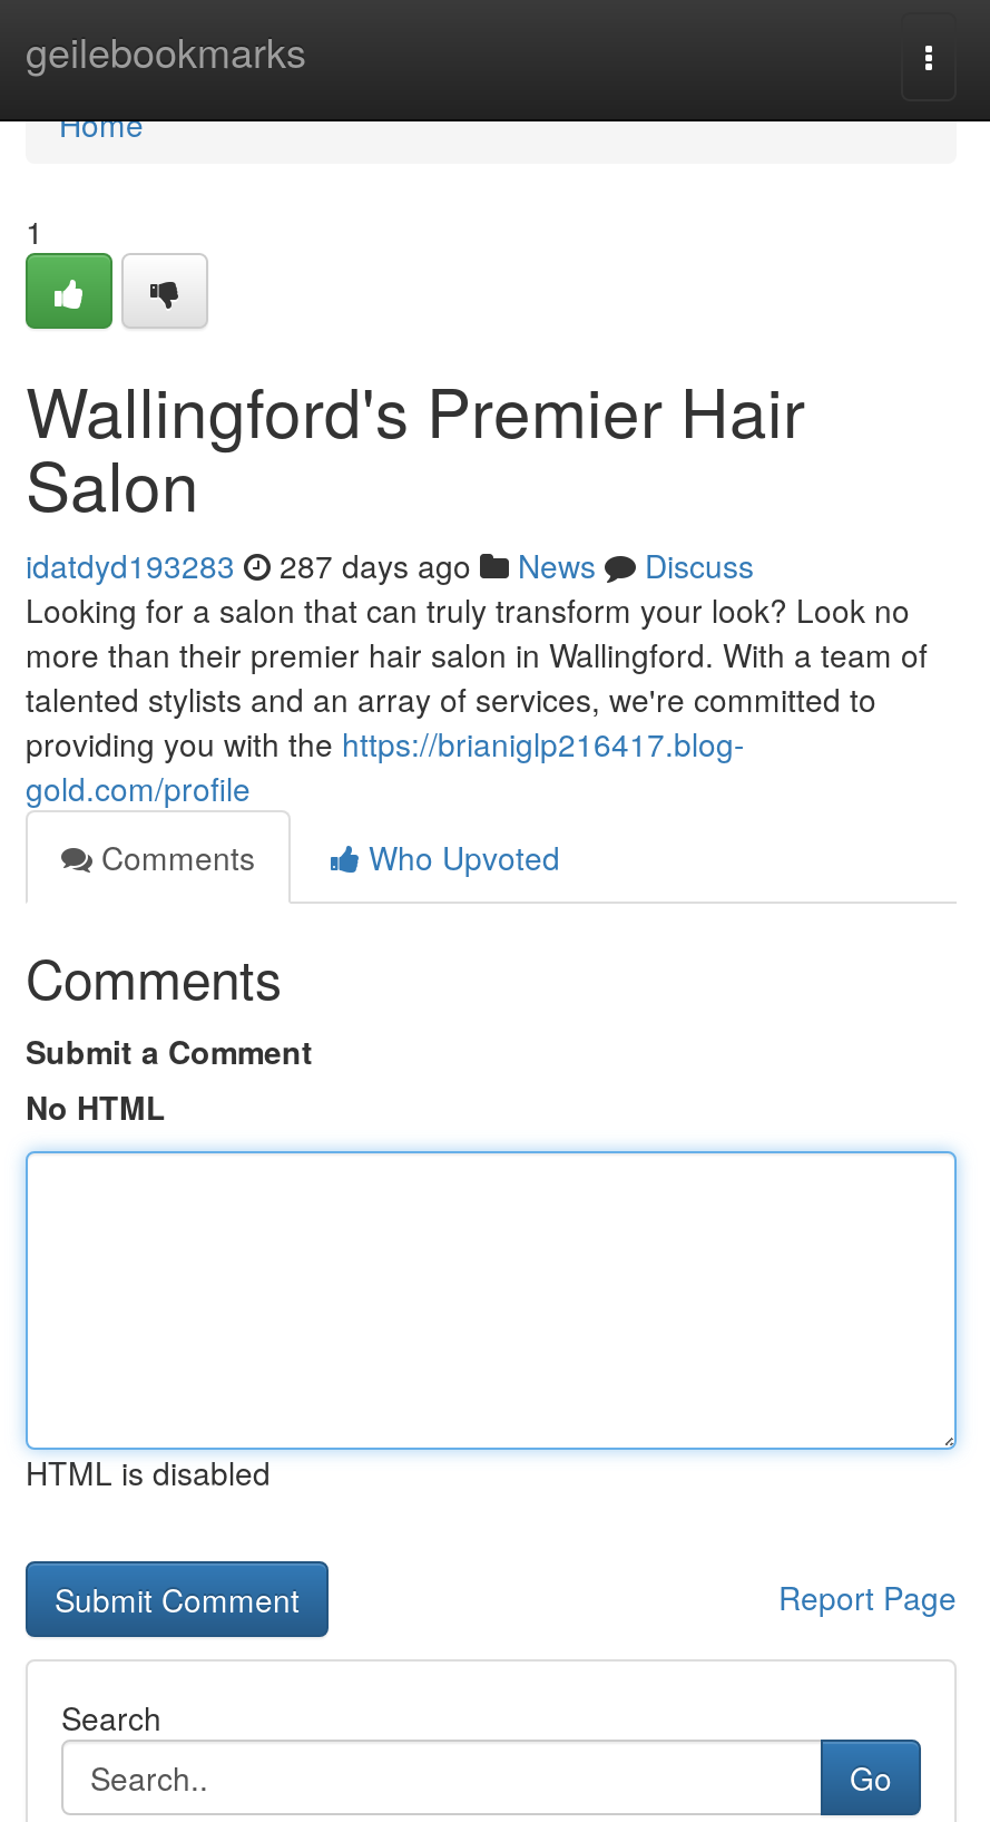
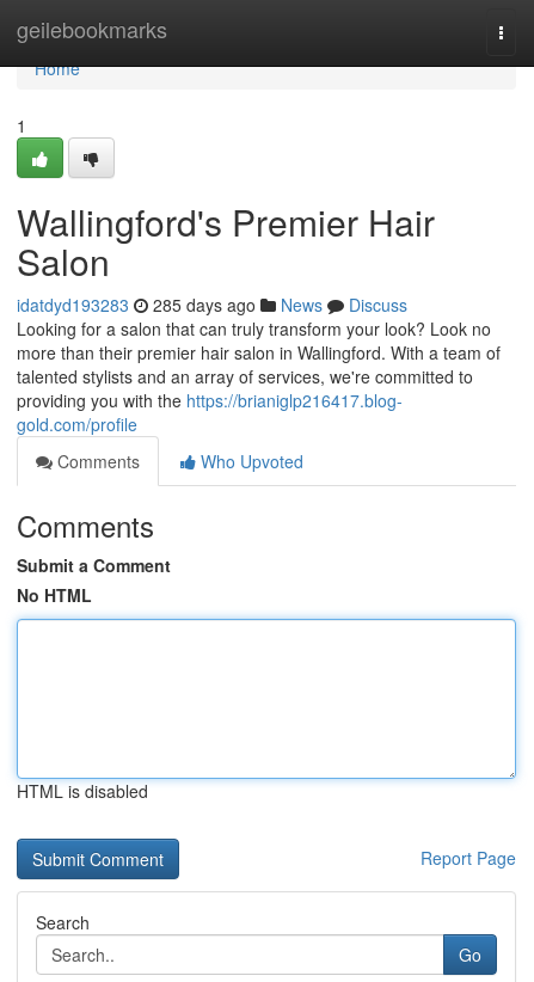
[26,543,754,587] idatdyd193283 287 days ago News Discuss -> [17,293,407,317] idatdyd193283 285 days ago News Discuss

